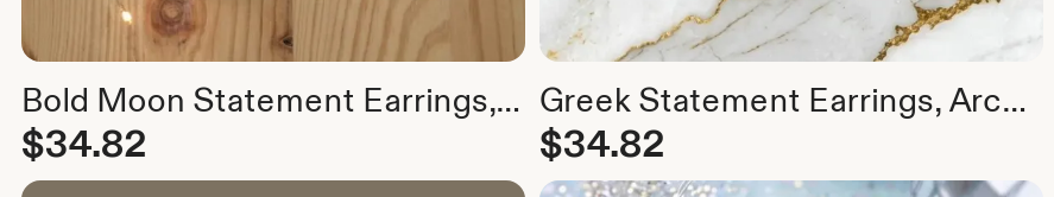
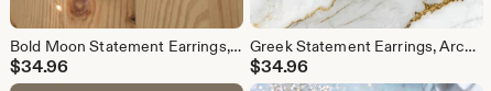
[21,119,145,166] $34.82 -> [10,55,68,77] $34.96
[539,119,663,166] $34.82 -> [250,55,308,77] $34.96

